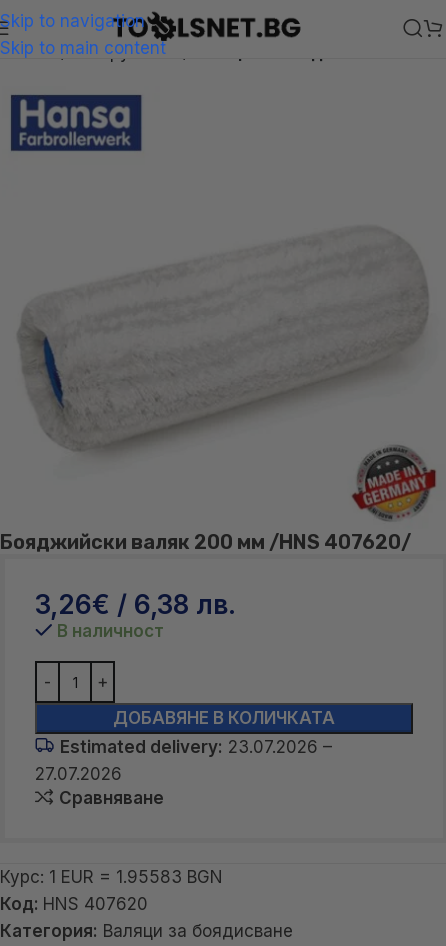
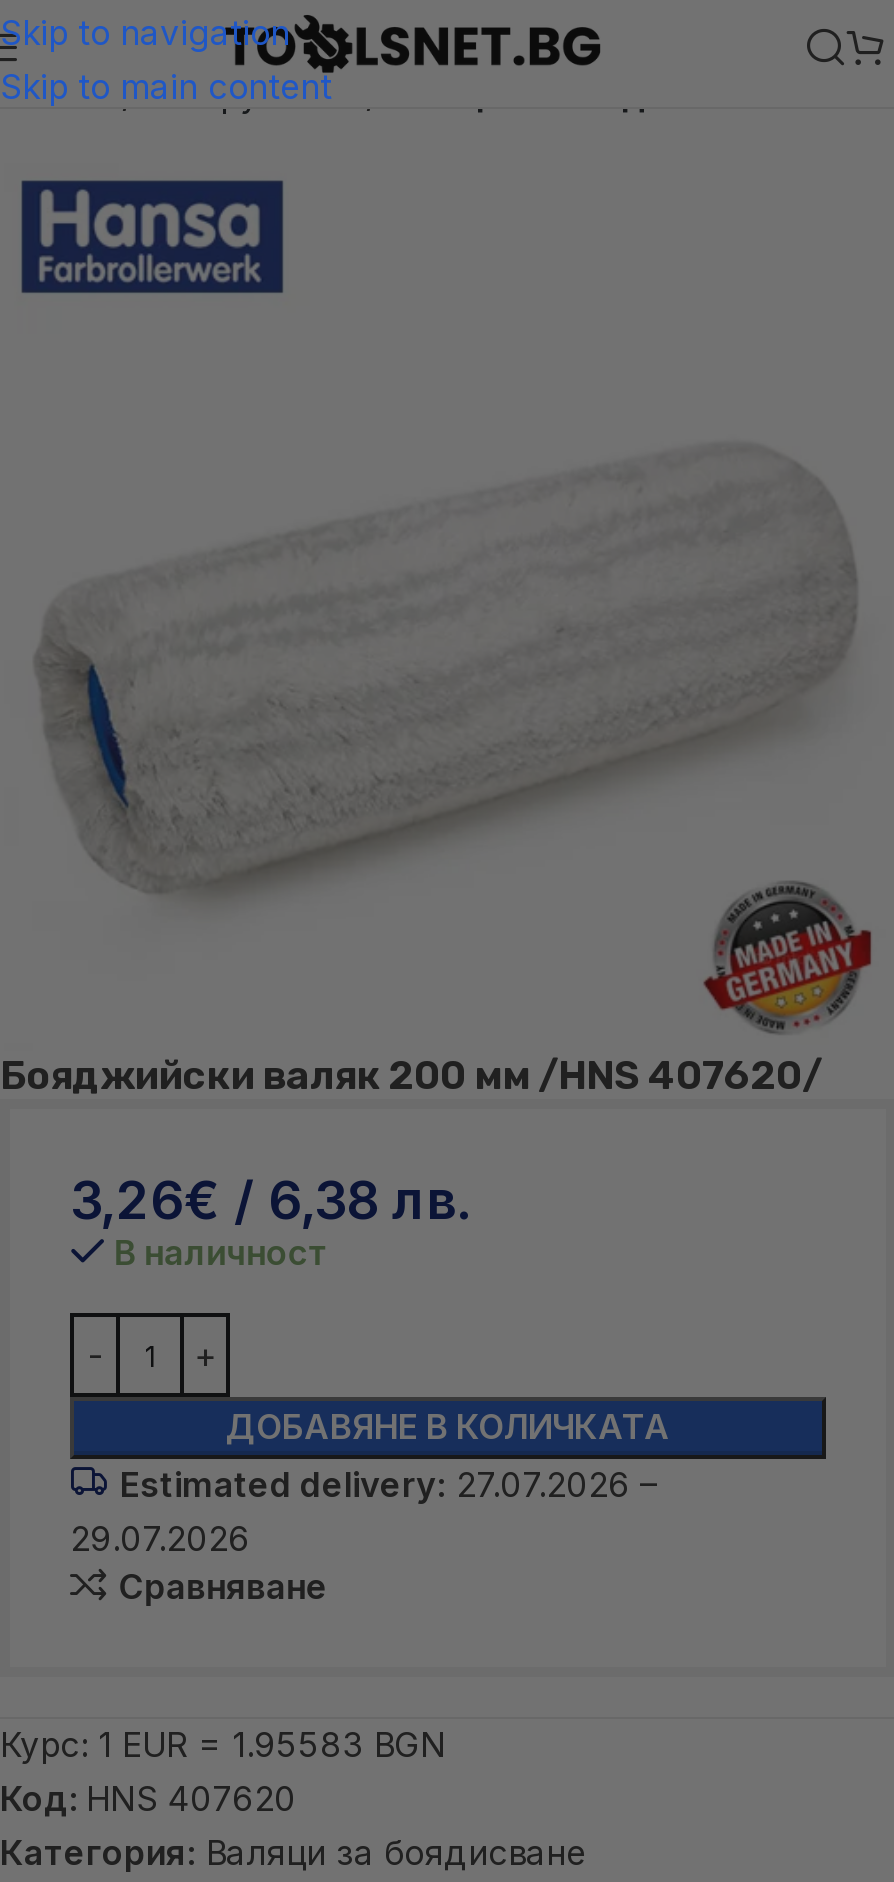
[60,737,332,757] Estimated delivery: 23.07.2026 – -> [120,1465,658,1505] Estimated delivery: 27.07.2026 –
[35,764,122,784] 27.07.2026 -> [70,1519,250,1559] 29.07.2026

